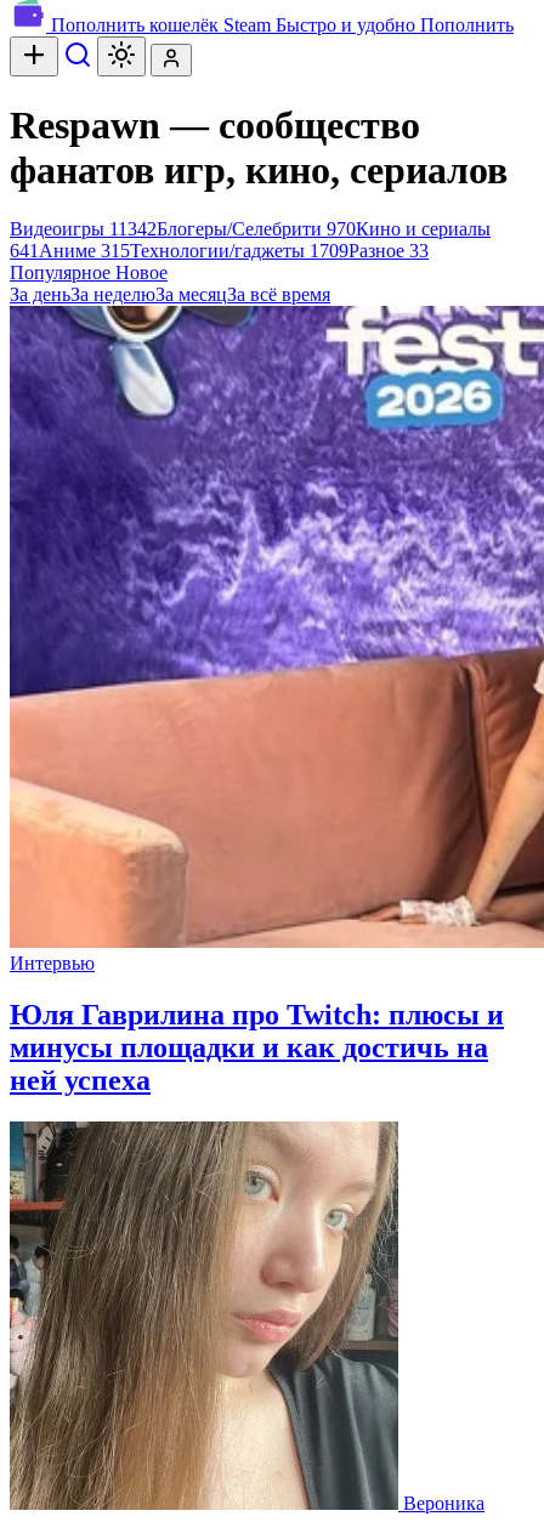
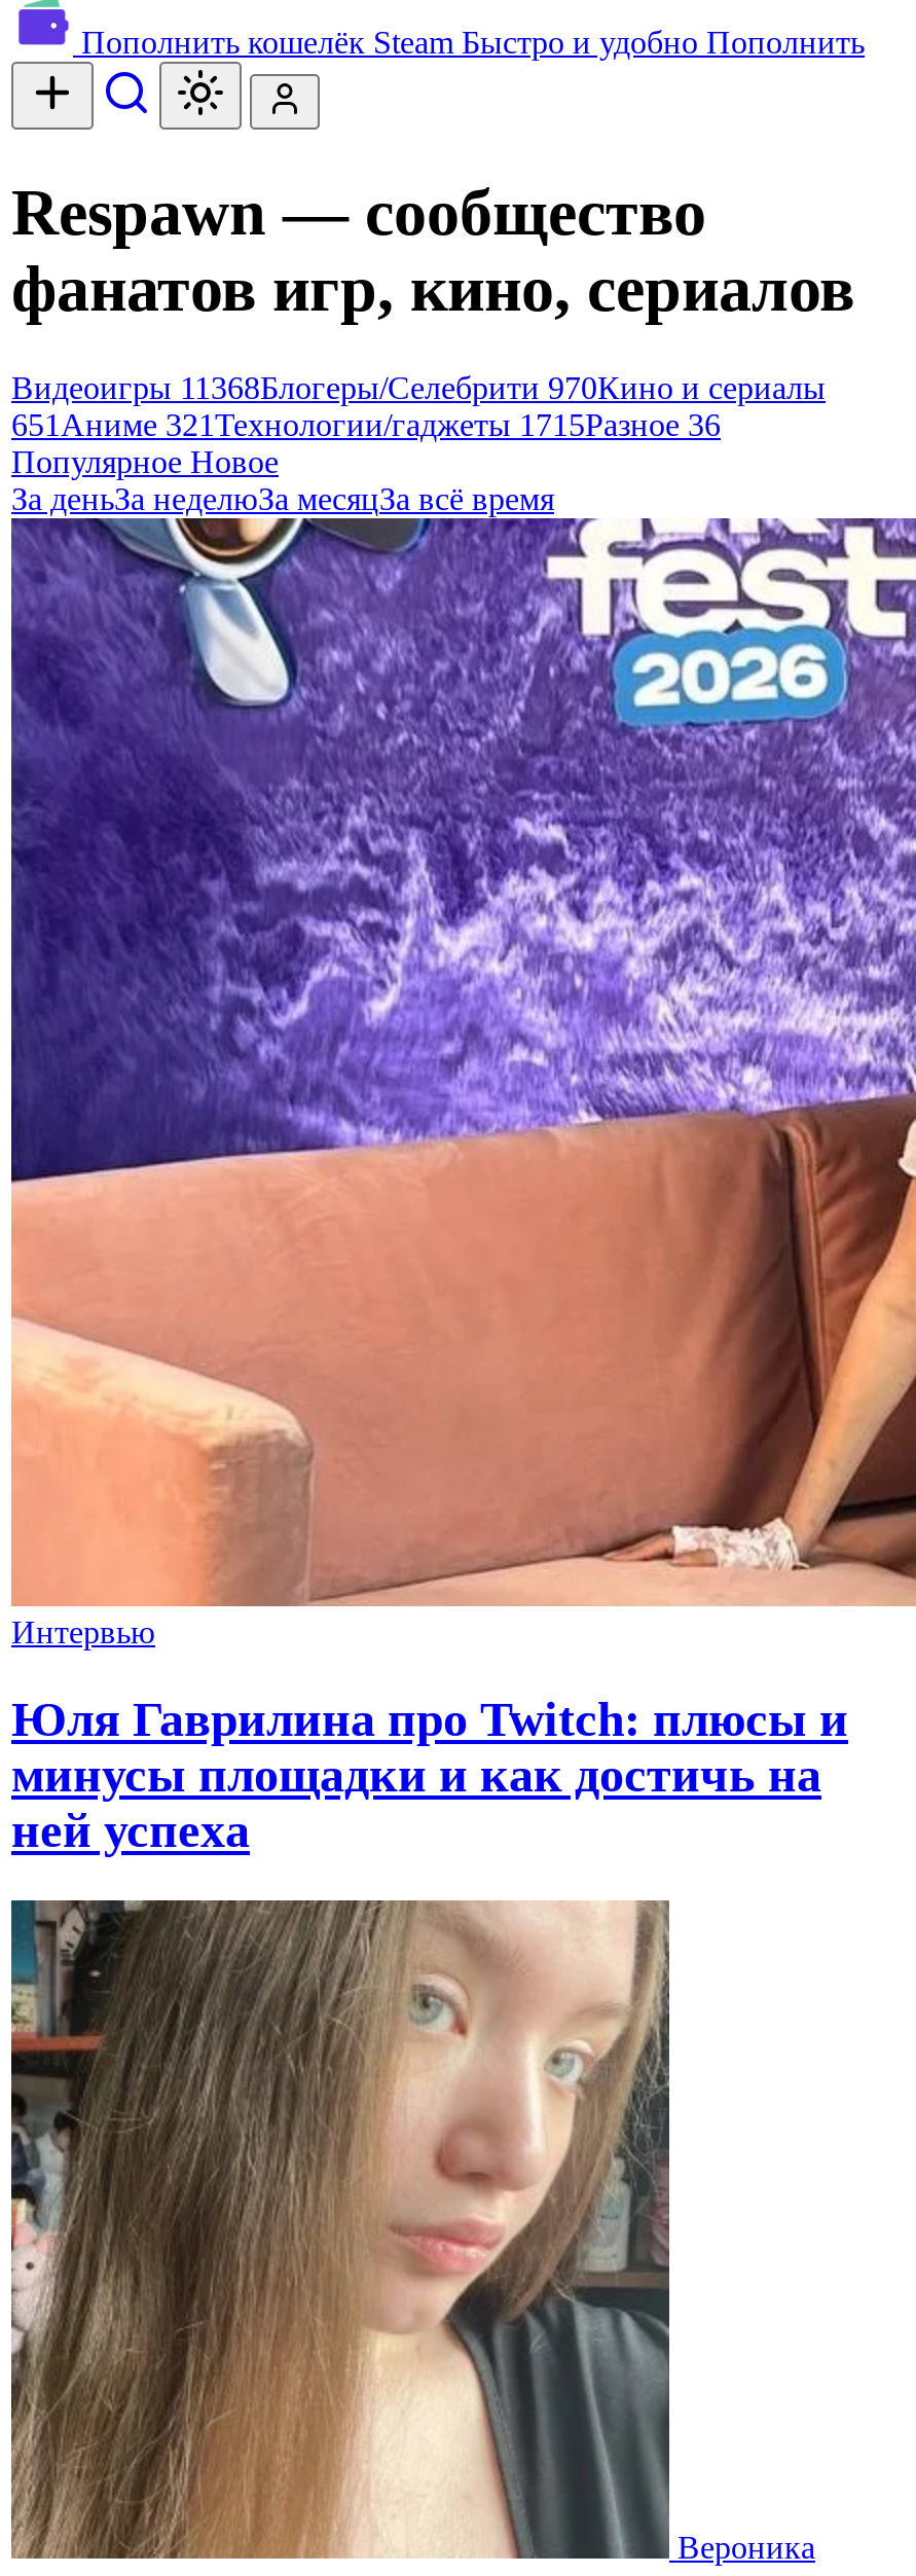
[10,218,491,239] Видеоигры 11342Блогеры/Селебрити 970Кино и сериалы -> [11,370,826,405] Видеоигры 11368Блогеры/Селебрити 970Кино и сериалы
[10,240,429,261] 641 Аниме 315 Технологии/гаджеты 1709Разное 33 -> [11,407,721,442] 651 Аниме 321 Технологии/гаджеты 1715Разное 36

